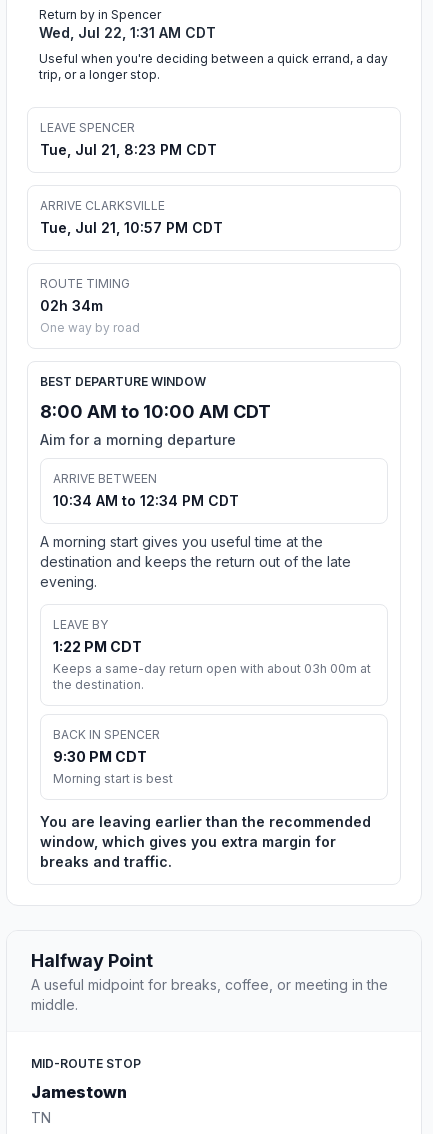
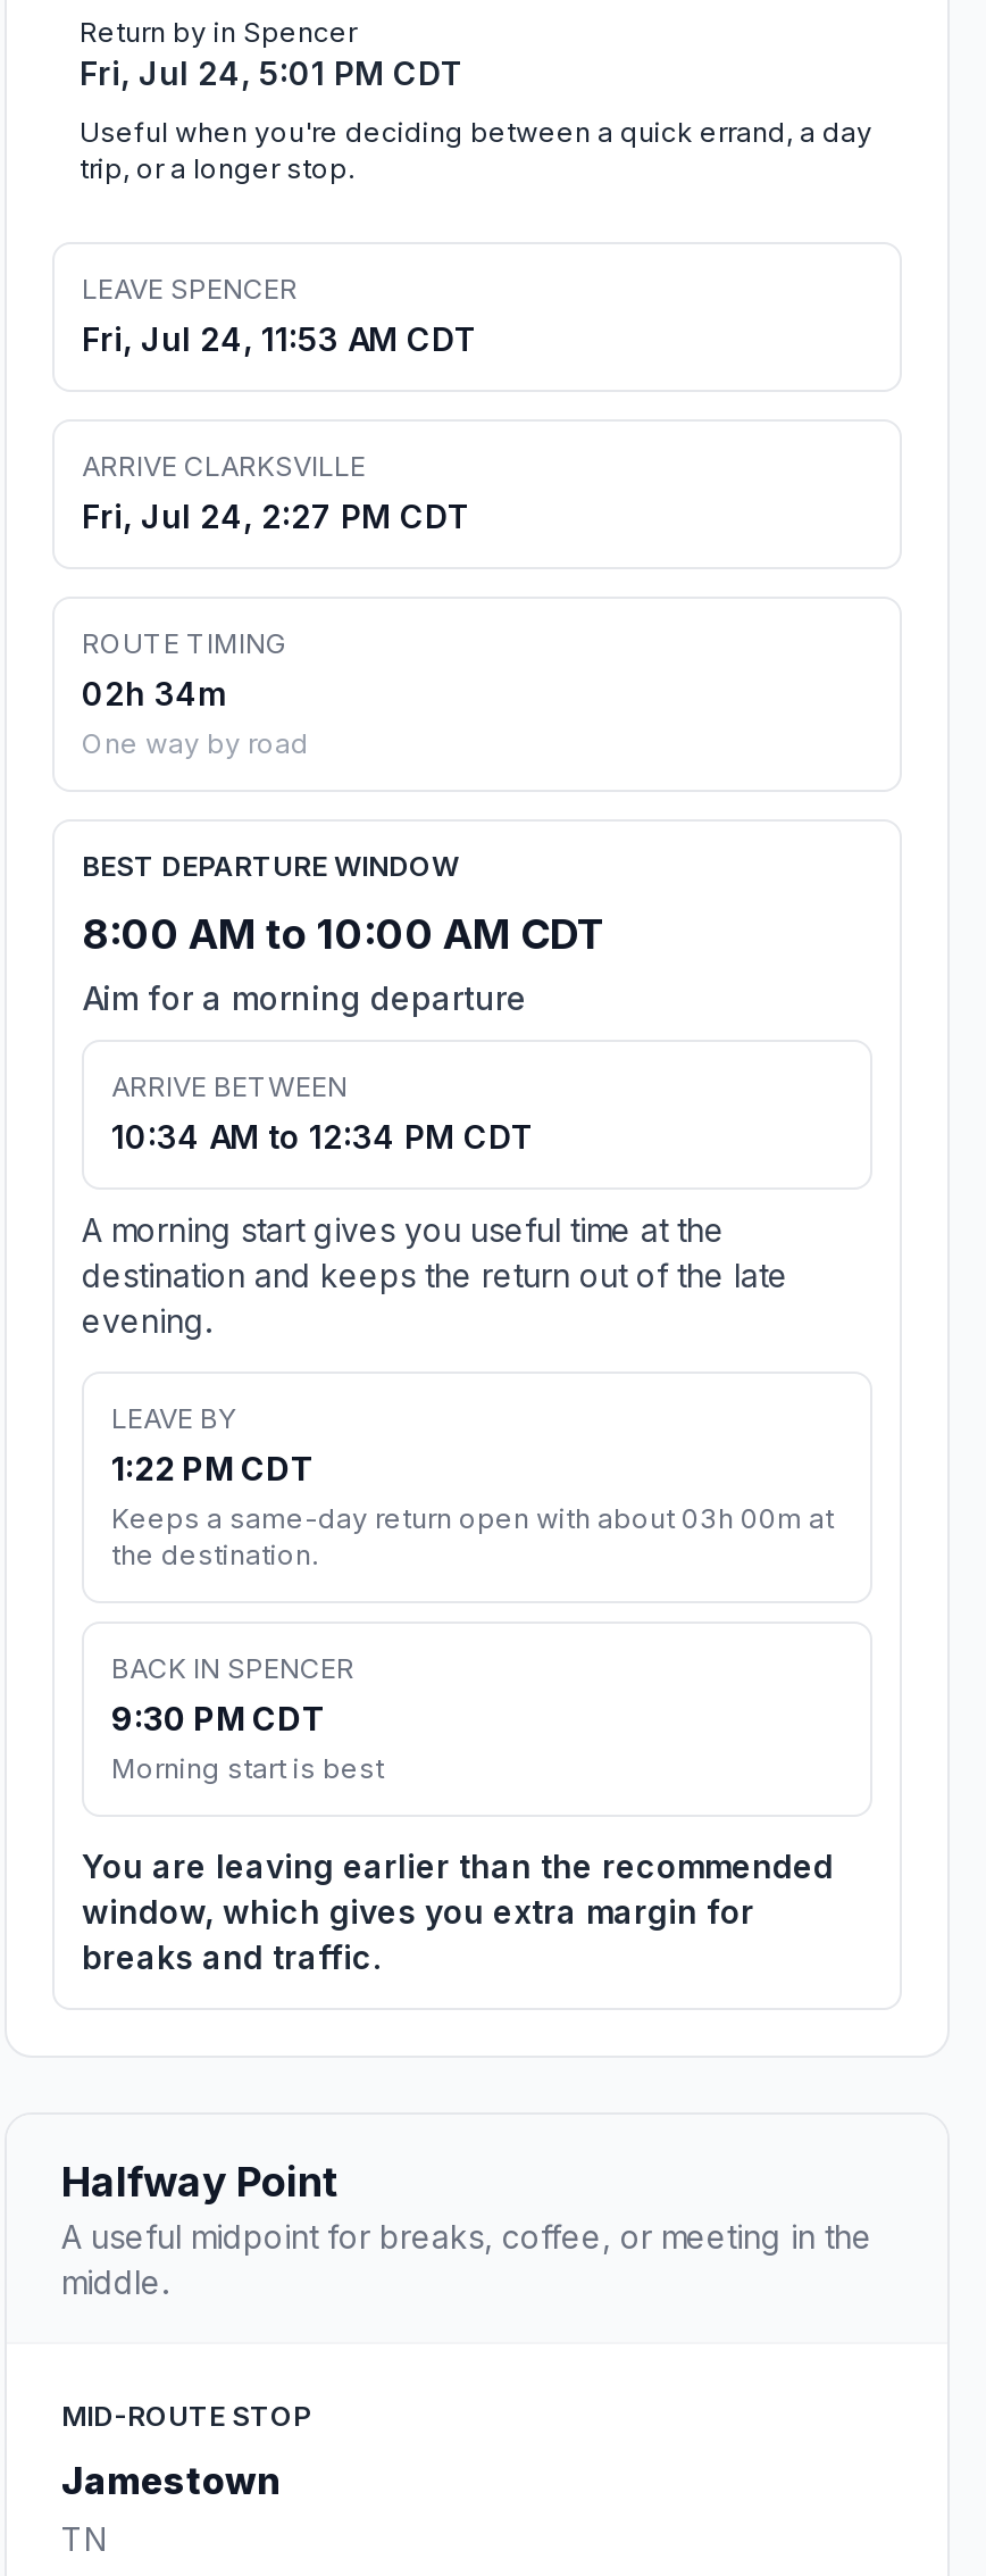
[39,24,216,41] Wed, Jul 22, 1:31 AM CDT -> [80,54,463,92] Fri, Jul 24, 5:01 PM CDT
[40,141,217,158] Tue, Jul 21, 8:23 PM CDT -> [82,320,477,358] Fri, Jul 24, 11:53 AM CDT
[40,219,223,236] Tue, Jul 21, 10:57 PM CDT -> [82,497,470,536] Fri, Jul 24, 2:27 PM CDT

